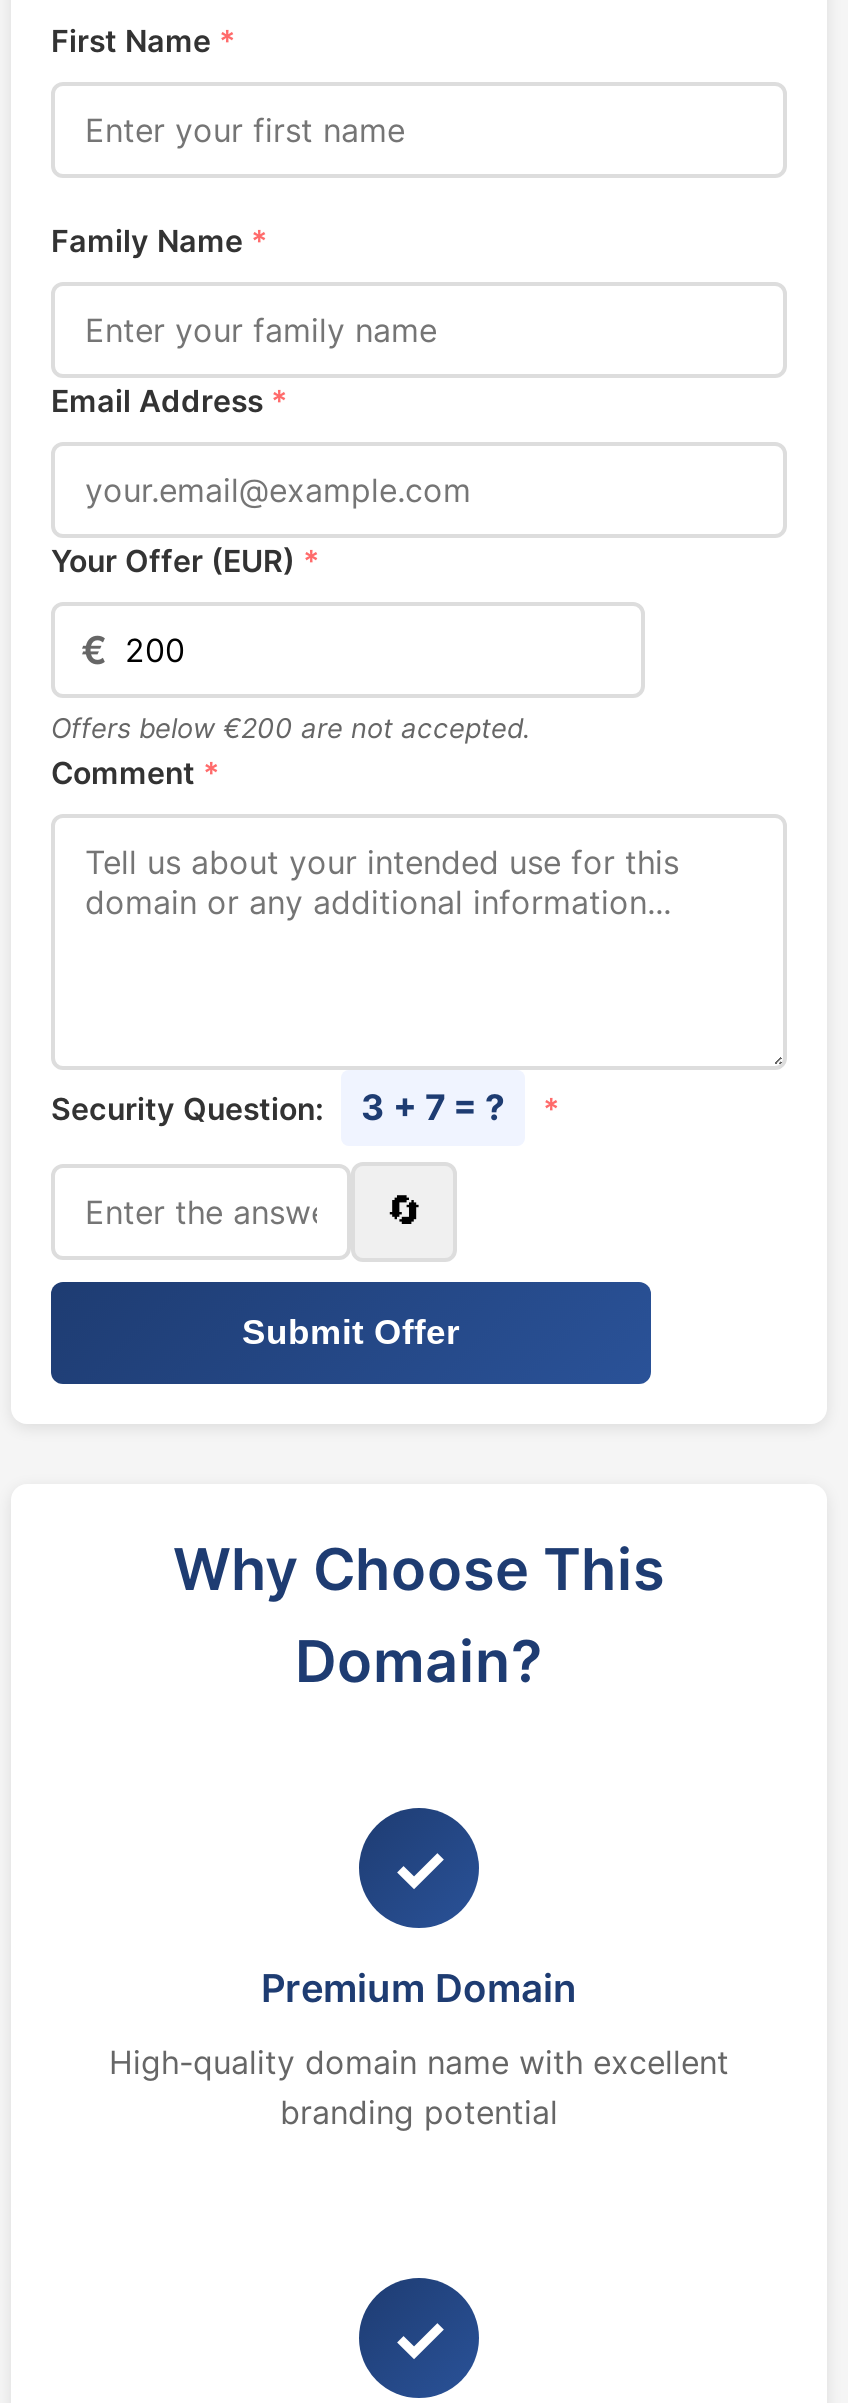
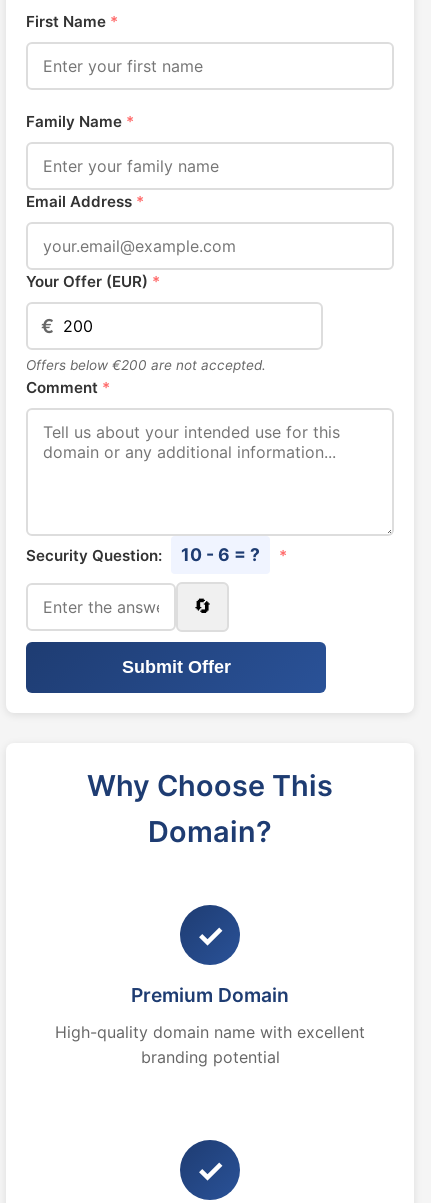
[361,1086,505,1128] 3 + 7 = ? -> [181,544,260,565] 10 - 6 = ?

